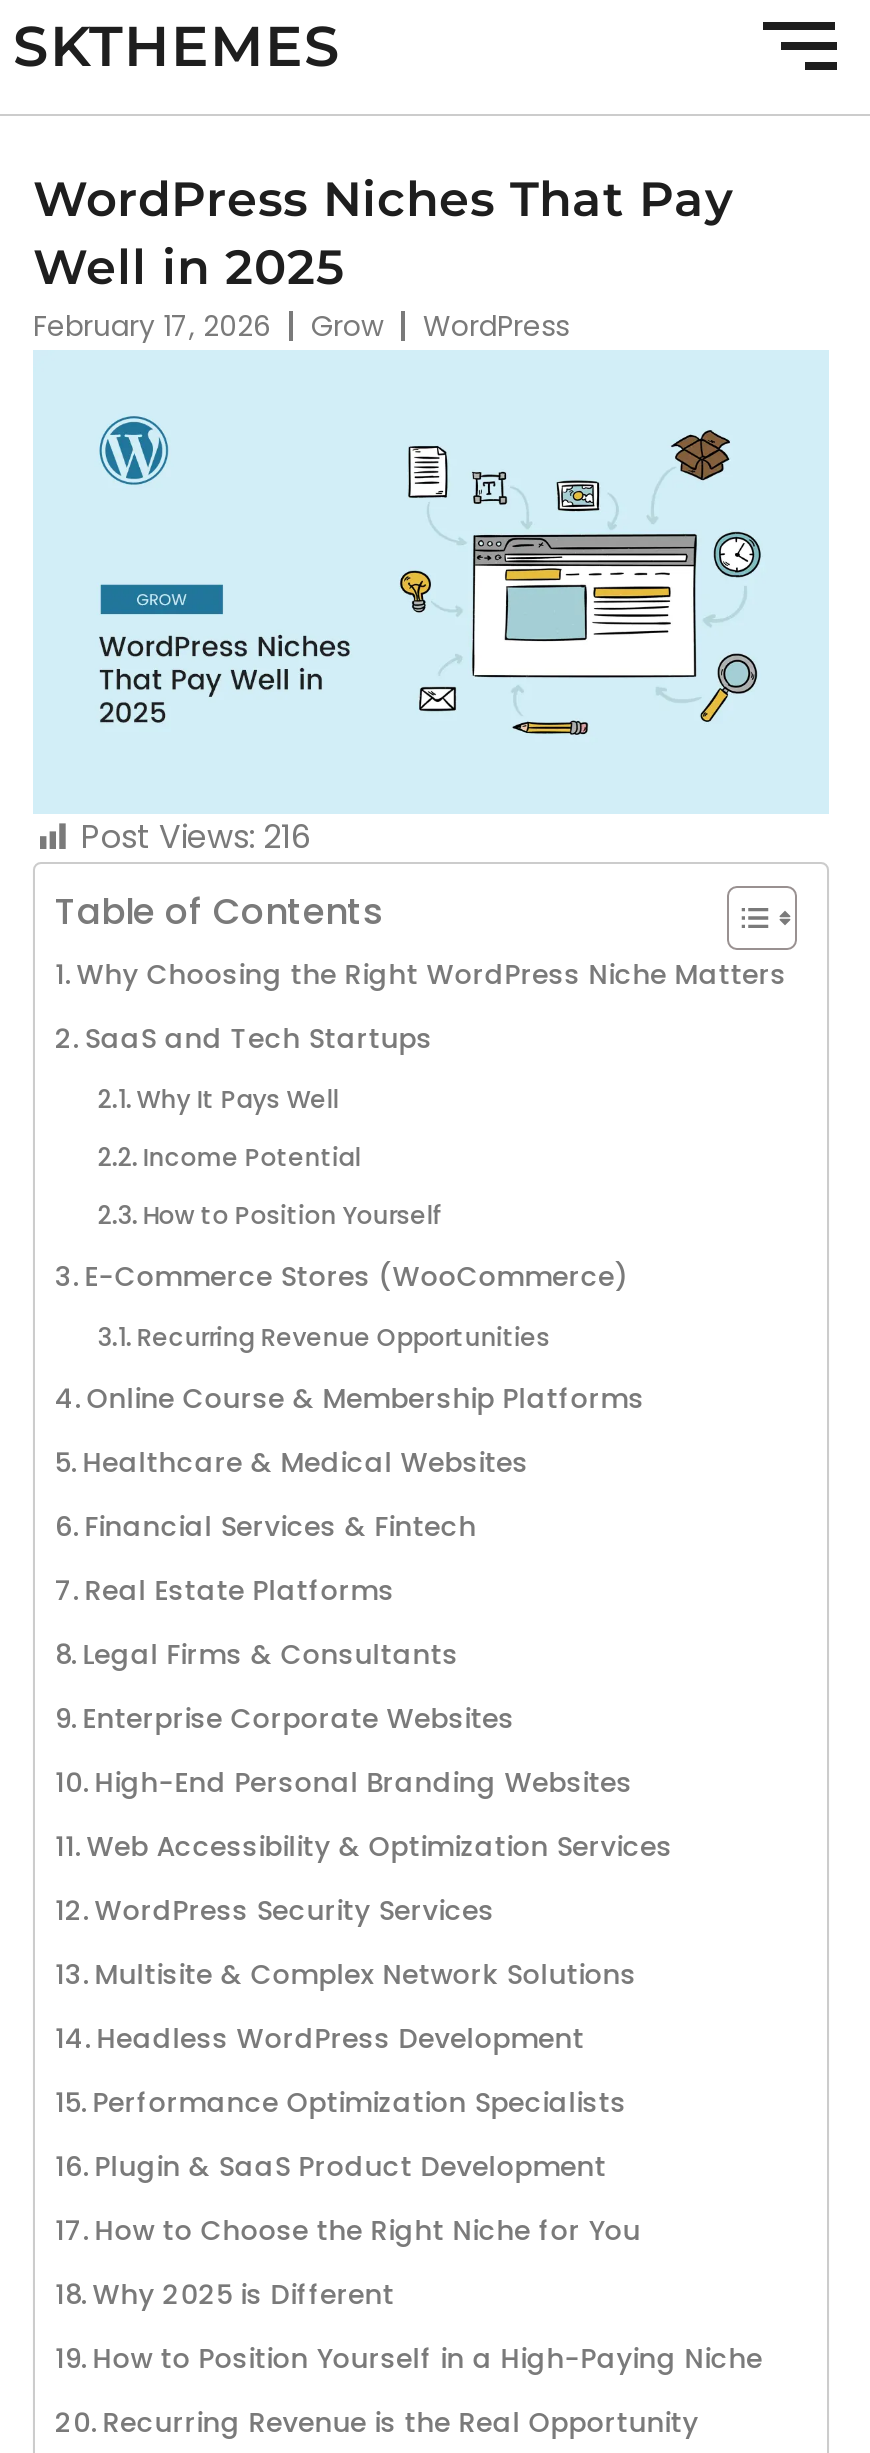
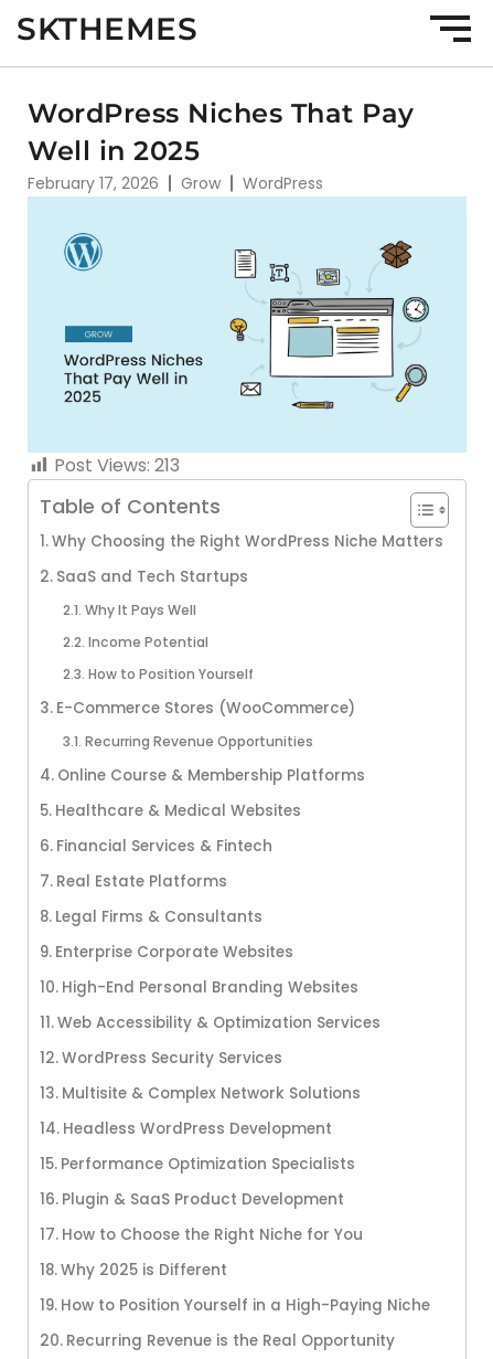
[81,814,311,860] Post Views: 216 -> [54,453,180,478] Post Views: 213

